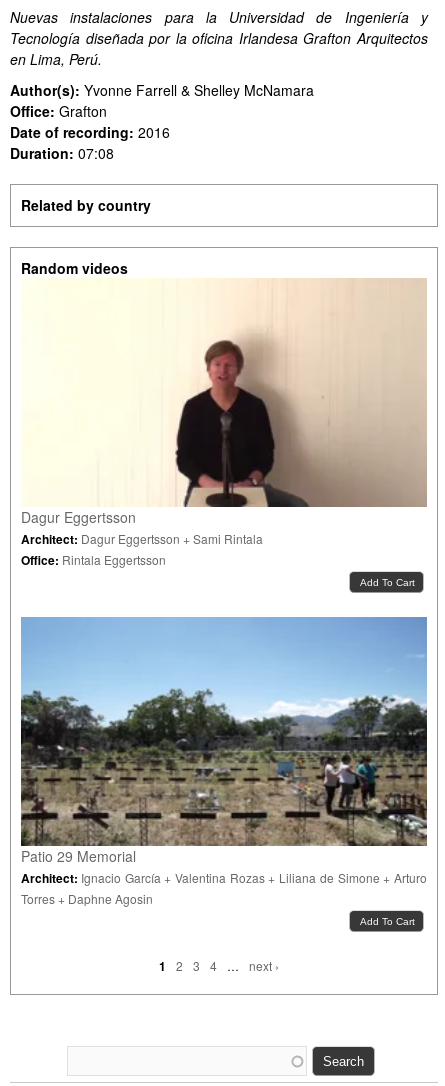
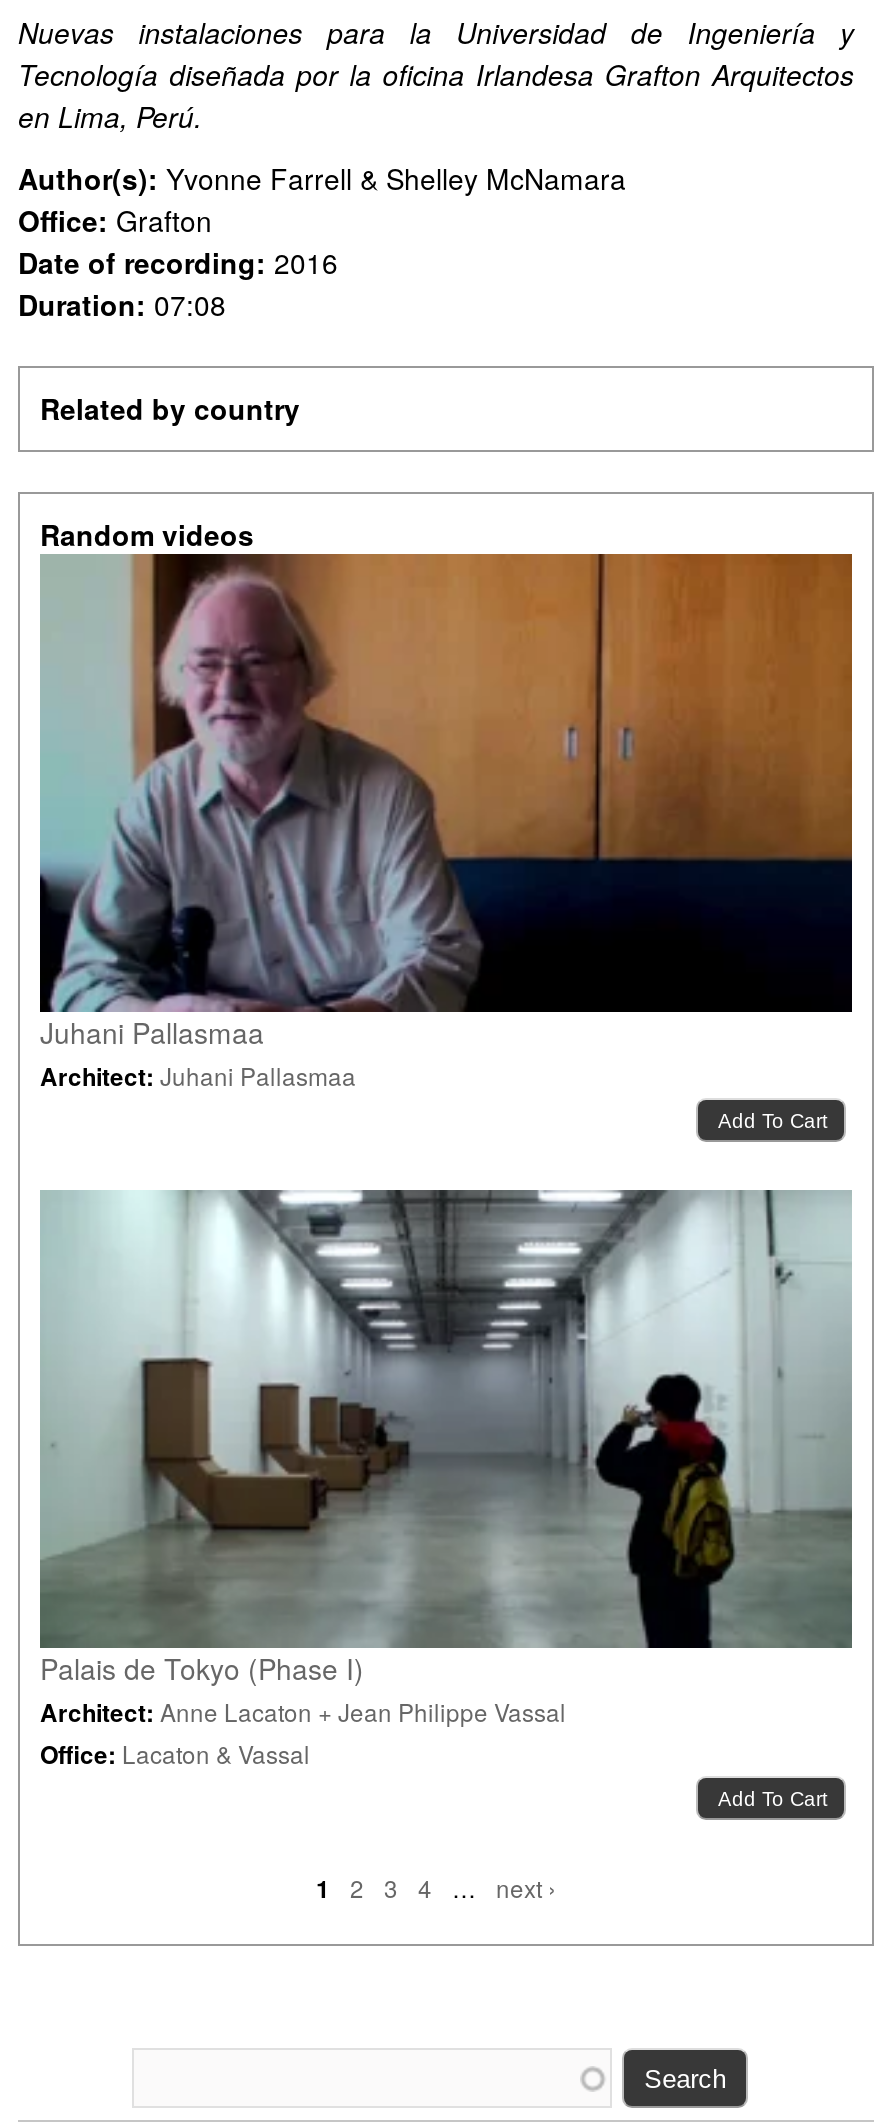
[21,278,427,568] [image] | Dagur Eggertsson | Architect: Dagur Eggertsson + Sami Rintala | Office: Rintala Eggertsson -> [38,552,854,1093] [image] | Juhani Pallasmaa | Architect: Juhani Pallasmaa
[21,616,427,907] [image] | Patio 29 Memorial | Architect: Ignacio García + Valentina Rozas + Liliana de Simone + Arturo | Torres + Daphne Agosin -> [40,1188,852,1772] [image] | Palais de Tokyo (Phase I) | Architect: Anne Lacaton + Jean Philippe Vassal | Office: Lacaton & Vassal

